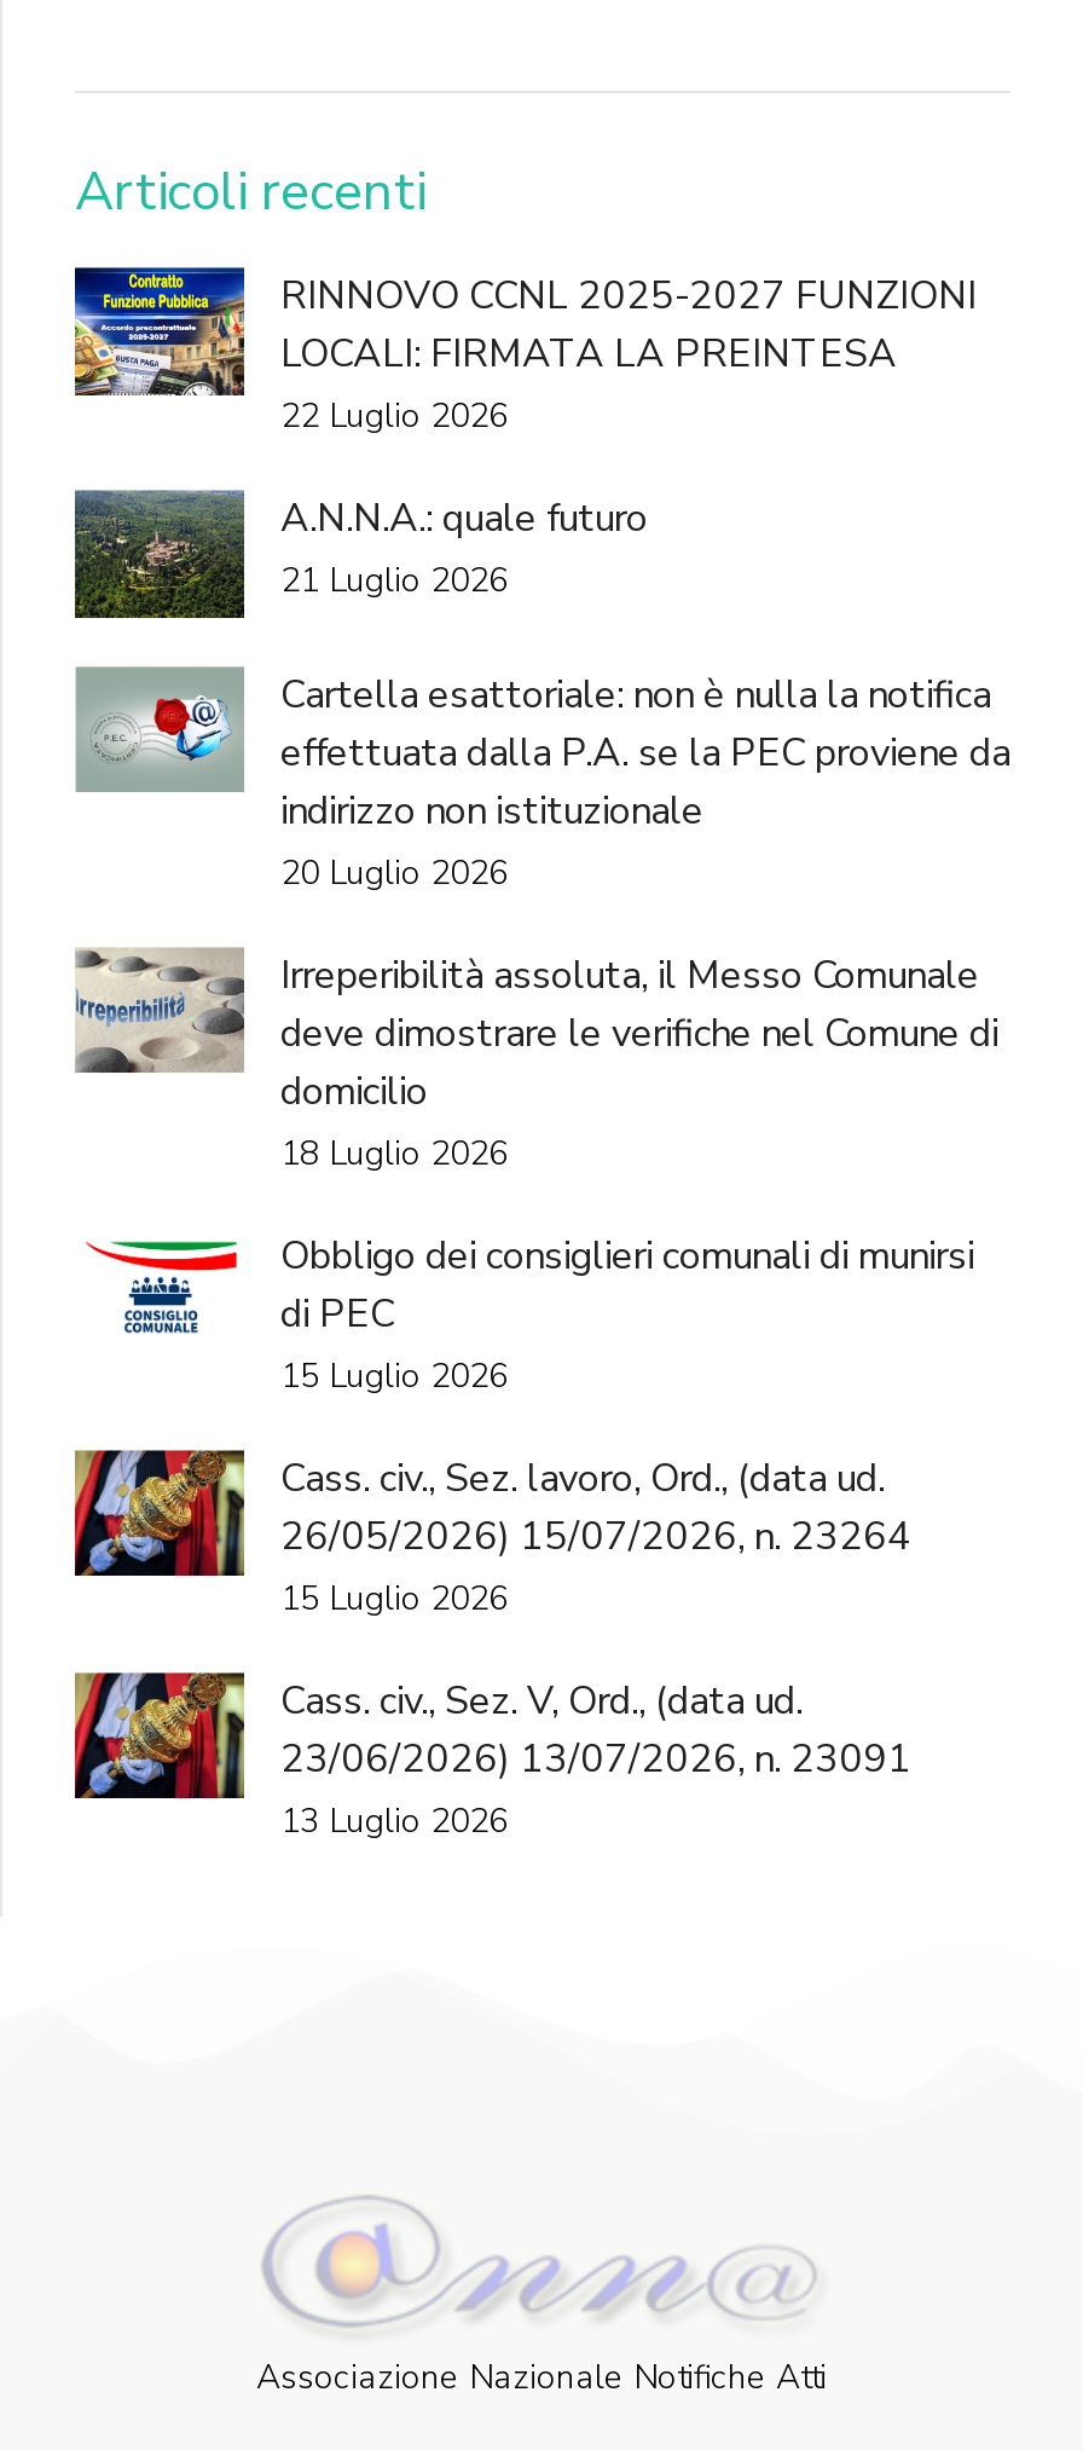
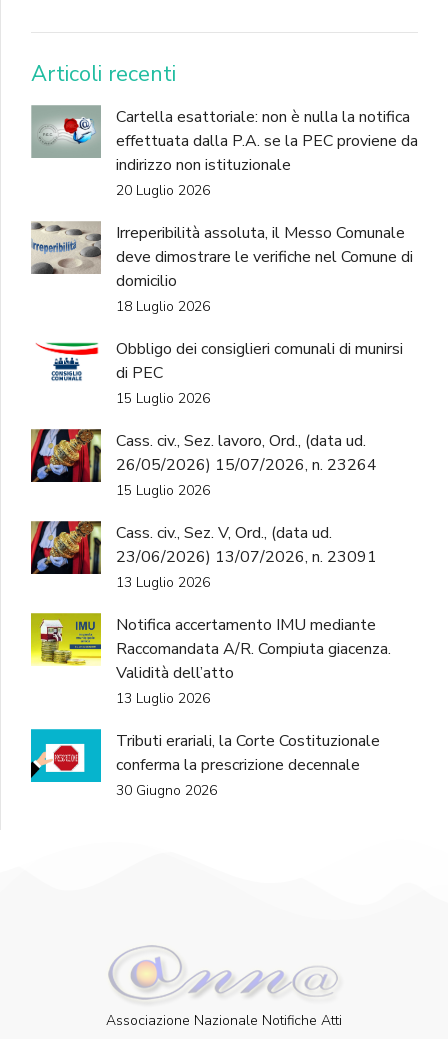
[73,265,977,603] [image] | RINNOVO CCNL 2025-2027 FUNZIONI | LOCALI: FIRMATA LA PREINTESA | 22 Luglio 2026 | A.N.N.A.: quale futuro | 21 Luglio 2026 -> none
[73,490,247,620] [image] -> none
moved [77,668,1010,1843] -> [32,106,418,592]: [image] | Cartella esattoriale: non è nulla la notifica | effettuata dalla P.A. se la PEC proviene da | ... | 23/06/2026) 13/07/2026, n. 23091 | 13 Luglio 2026
none -> [30,612,391,800] [image] | Notifica accertamento IMU mediante | Raccomandata A/R. Compiuta giacenza. | Validità dell’atto | 13 Luglio 2026 | Tributi erariali, la Corte Costituzionale | conferma la prescrizione decennale | 30 Giugno 2026
none -> [30,728,102,783] [image]

